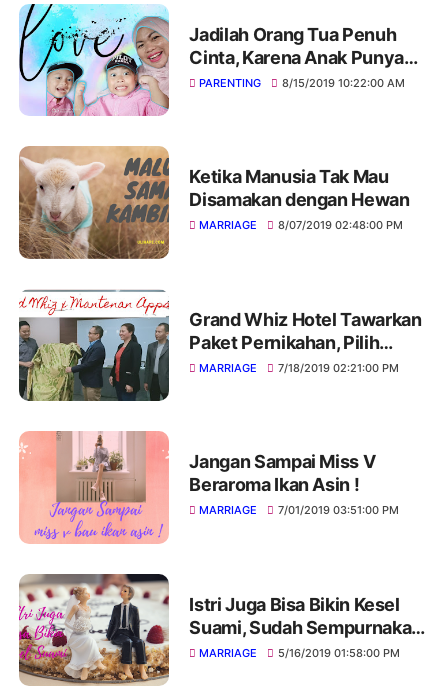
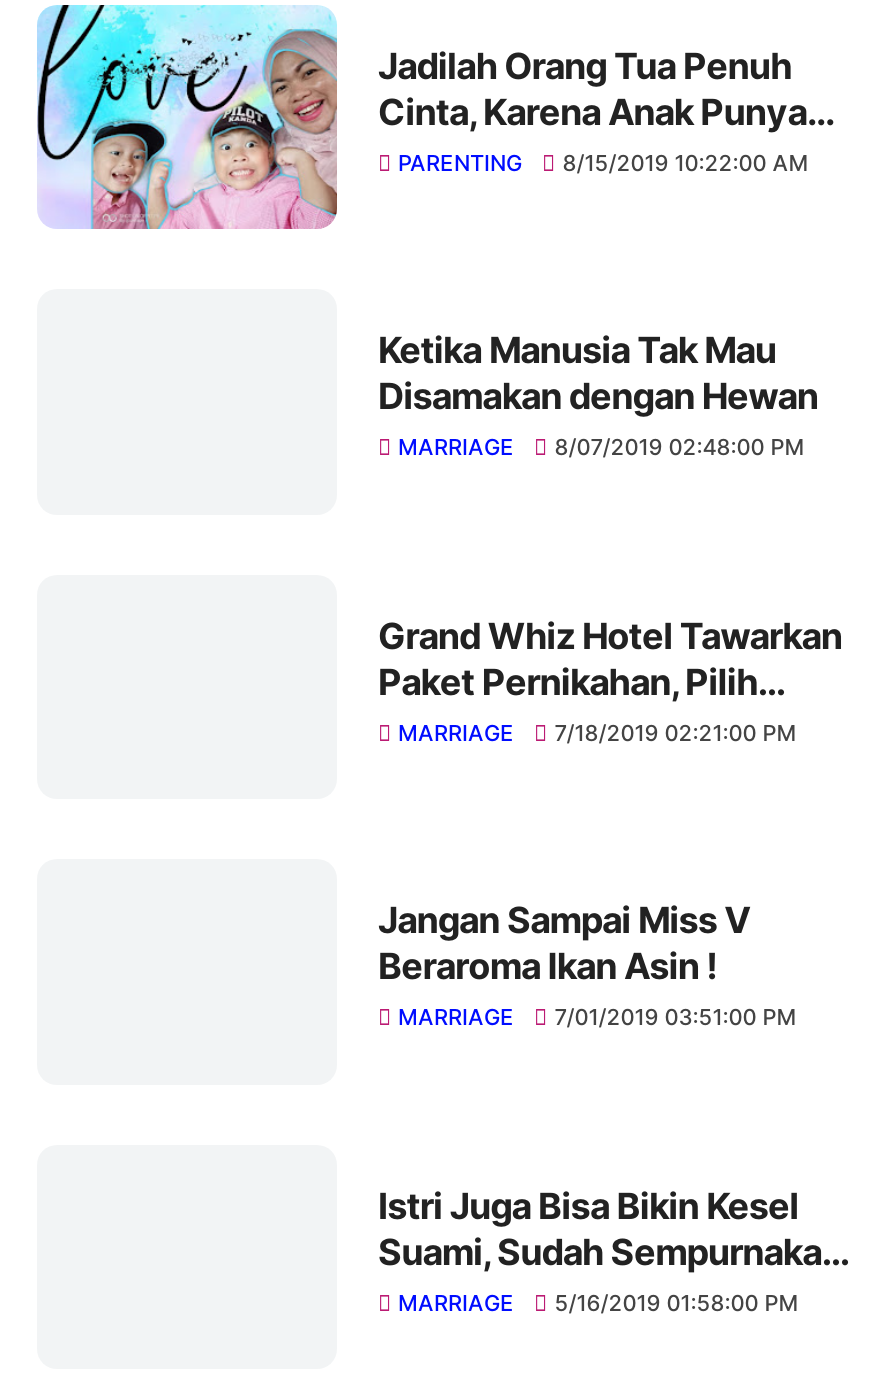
[18,145,170,260] [image] -> none
[18,289,170,402] [image] -> none
[19,430,169,544] [image] -> none
[18,573,170,686] [image] -> none

